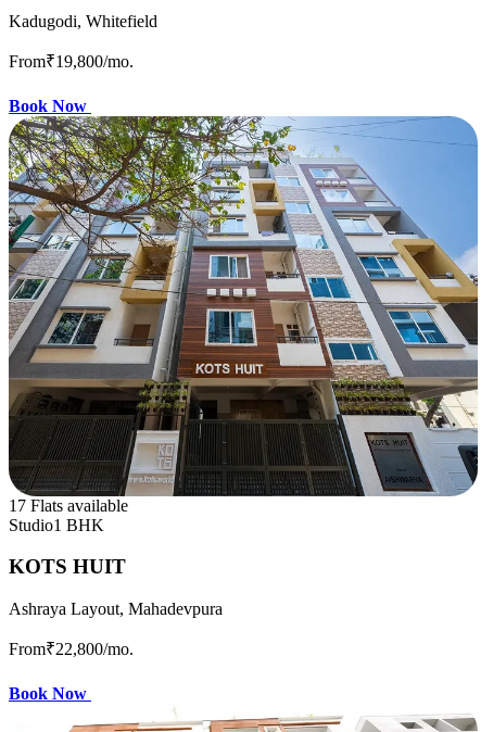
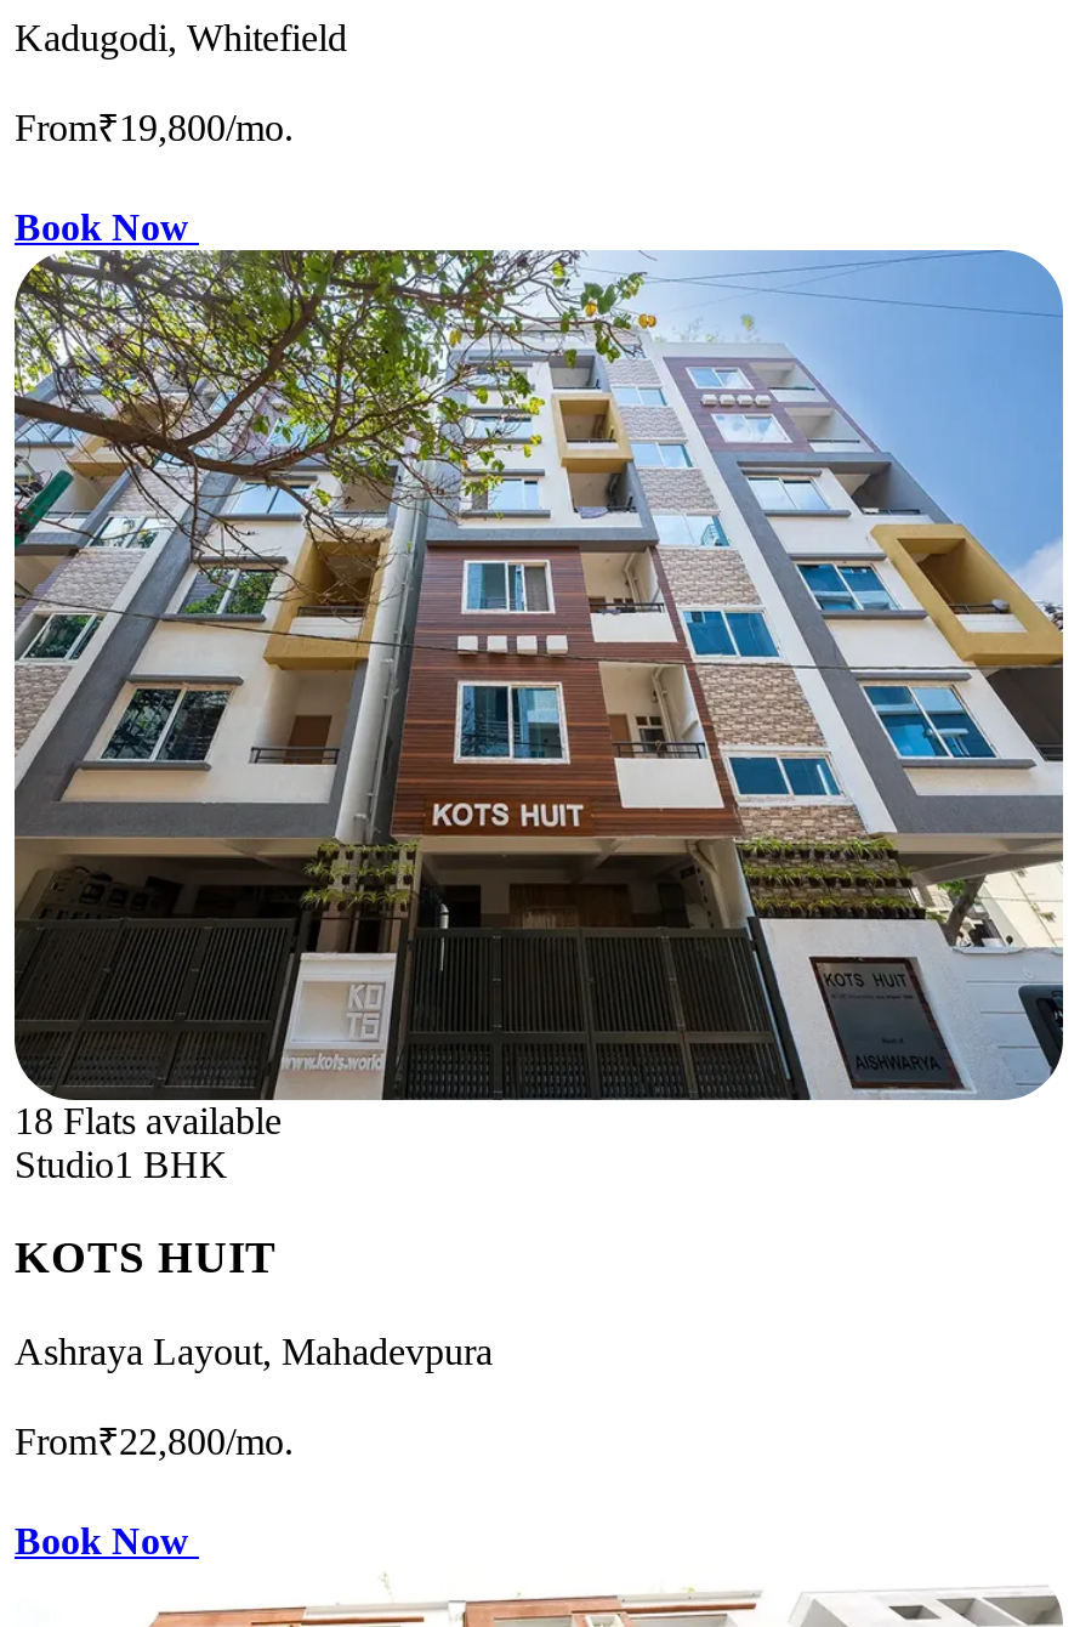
[9,496,128,514] 17 Flats available -> [15,1099,282,1140] 18 Flats available

